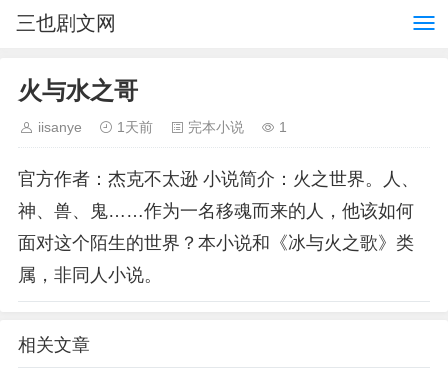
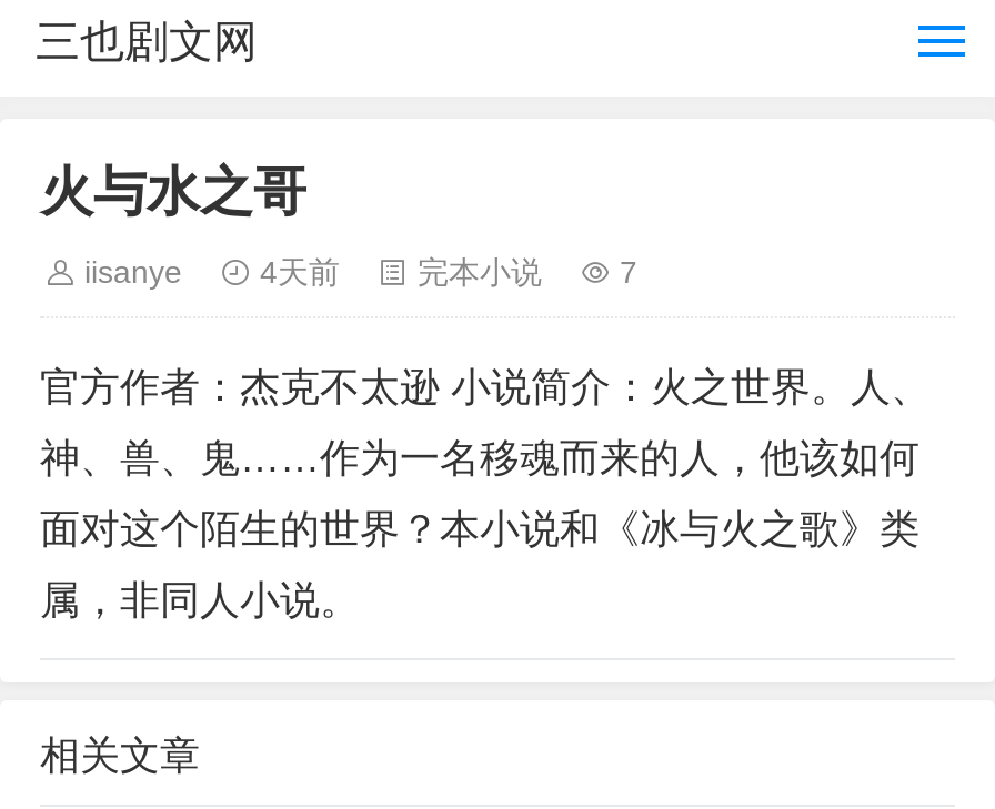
[117,119,153,135] 1天前 -> [260,254,340,290] 4天前
[279,119,287,135] 1 -> [620,254,637,290] 7

